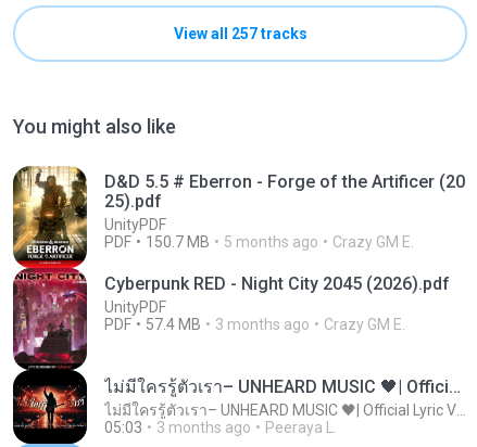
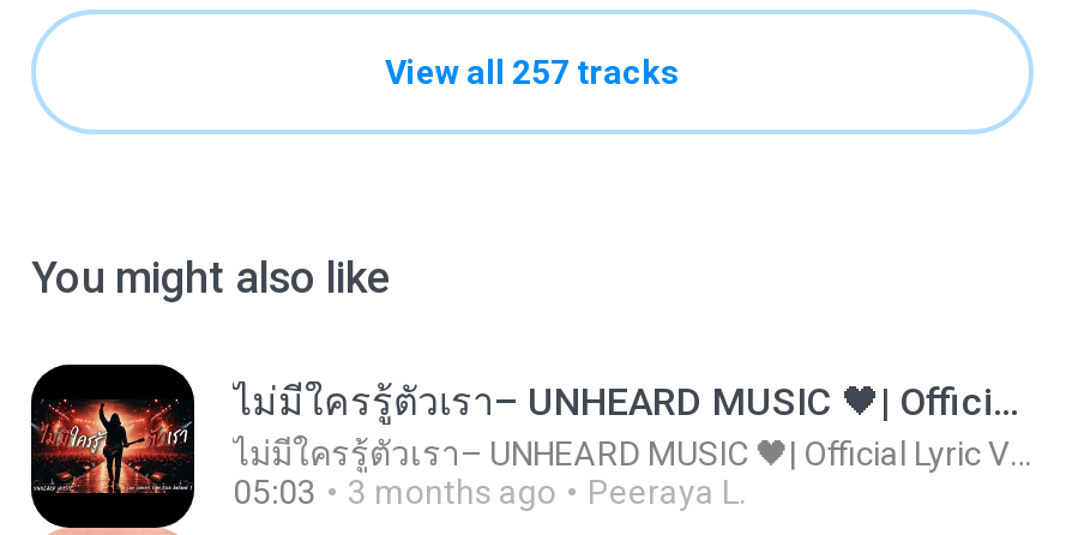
[12,165,465,370] [image] | D&D 5.5 # Eberron - Forge of the Artificer (20 | 25).pdf | UnityPDF | PDF | 150.7 MB | 5 months ago | Crazy GM E. | Cyberpunk RED - Night City 2045 (2026).pdf | UnityPDF | PDF | 57.4 MB | 3 months ago | Crazy GM E. -> none

